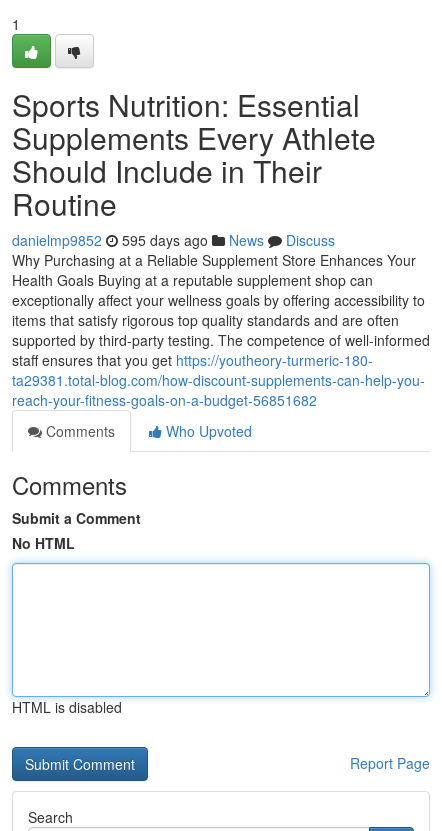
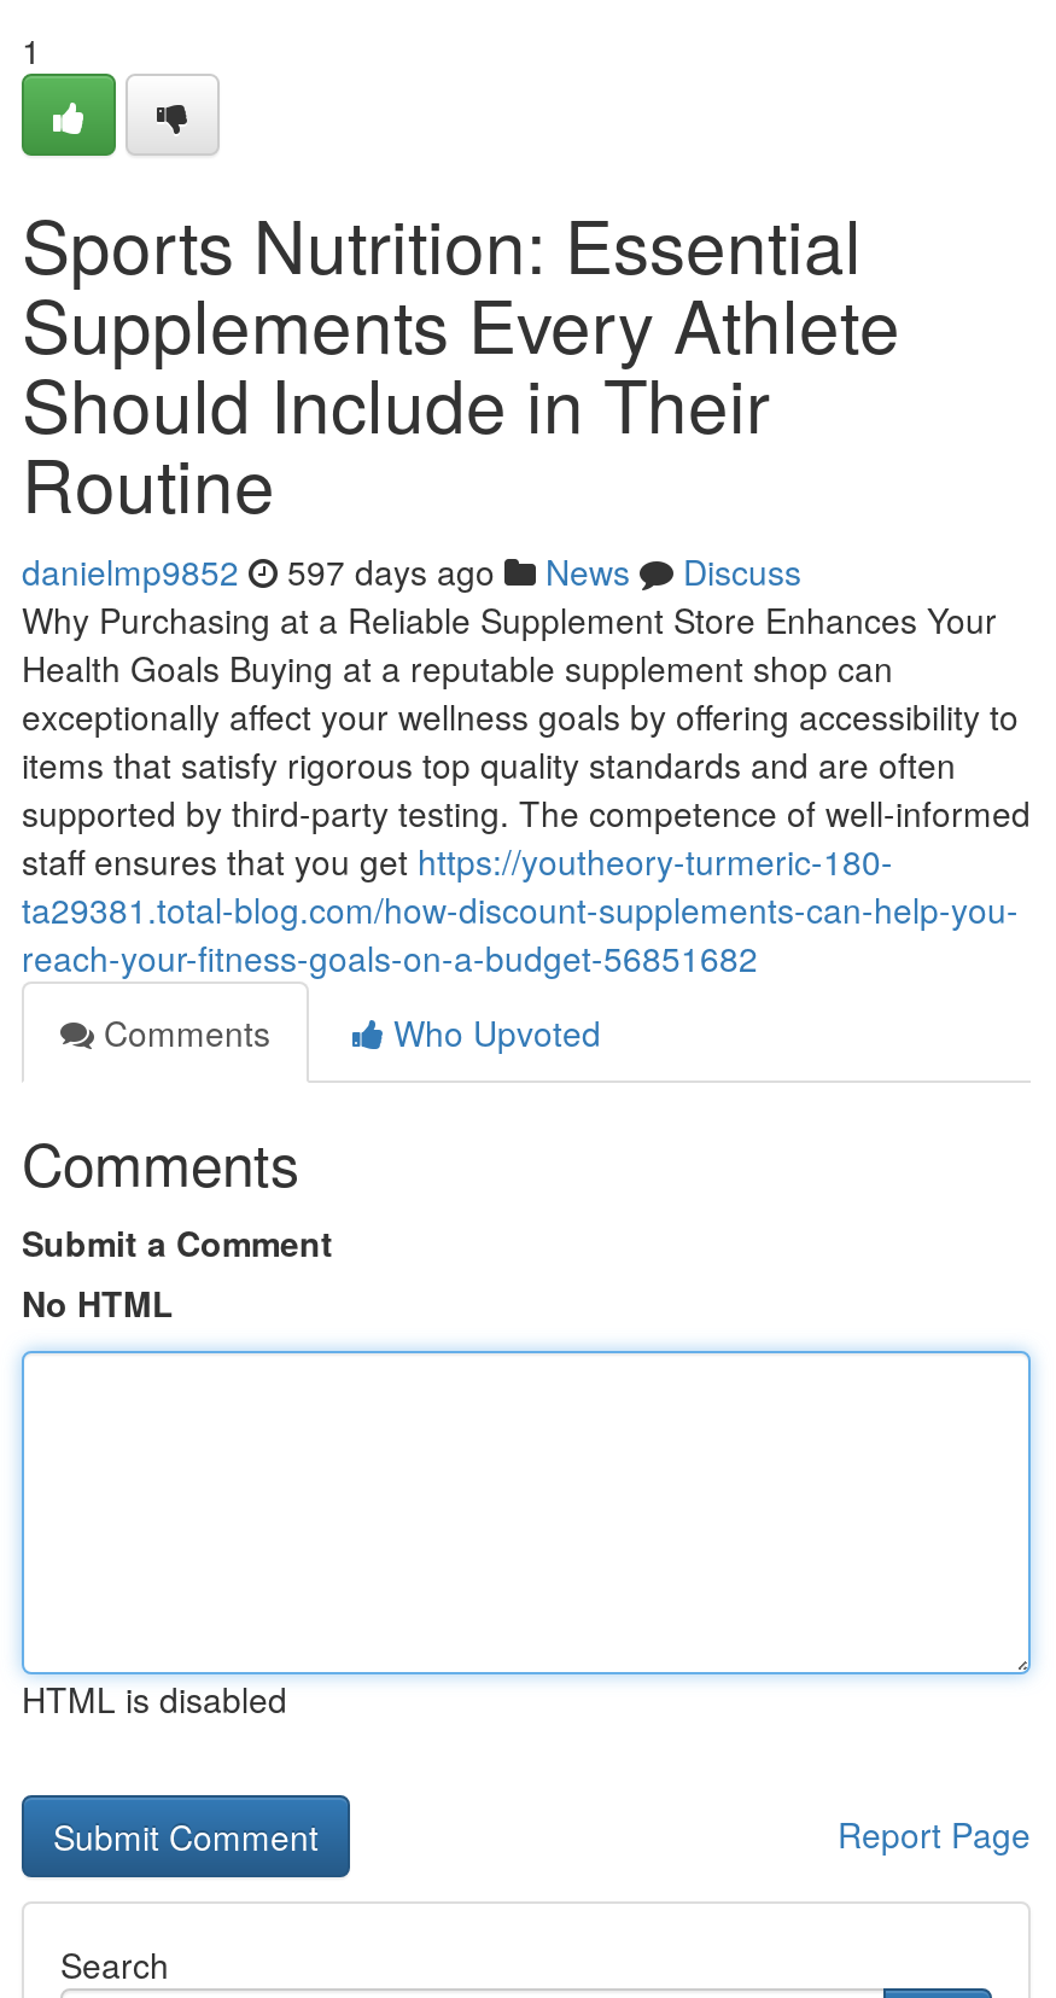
[12,230,335,250] danielmp9852 595 days ago News Discuss -> [22,547,801,595] danielmp9852 597 days ago News Discuss

